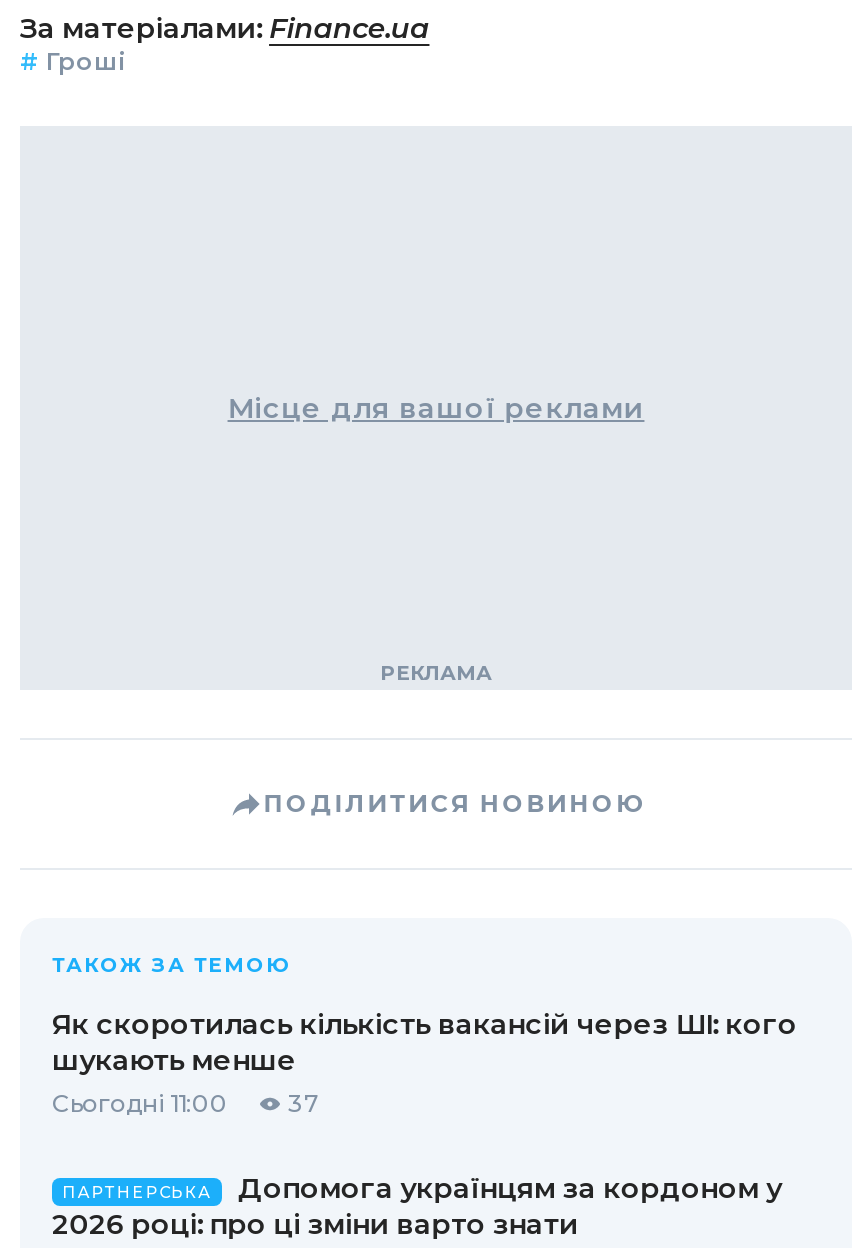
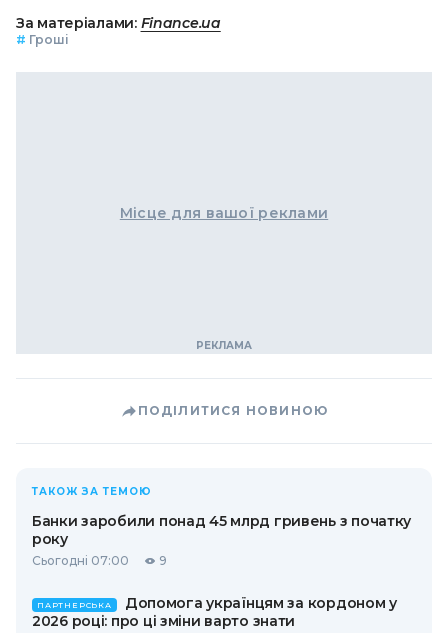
[52,1007,797,1119] Як скоротилась кількість вакансій через ШІ: кого | шукають менше | Сьогодні 11:00 | 37 -> [32,512,411,568] Банки заробили понад 45 млрд гривень з початку | року | Сьогодні 07:00 | 9

